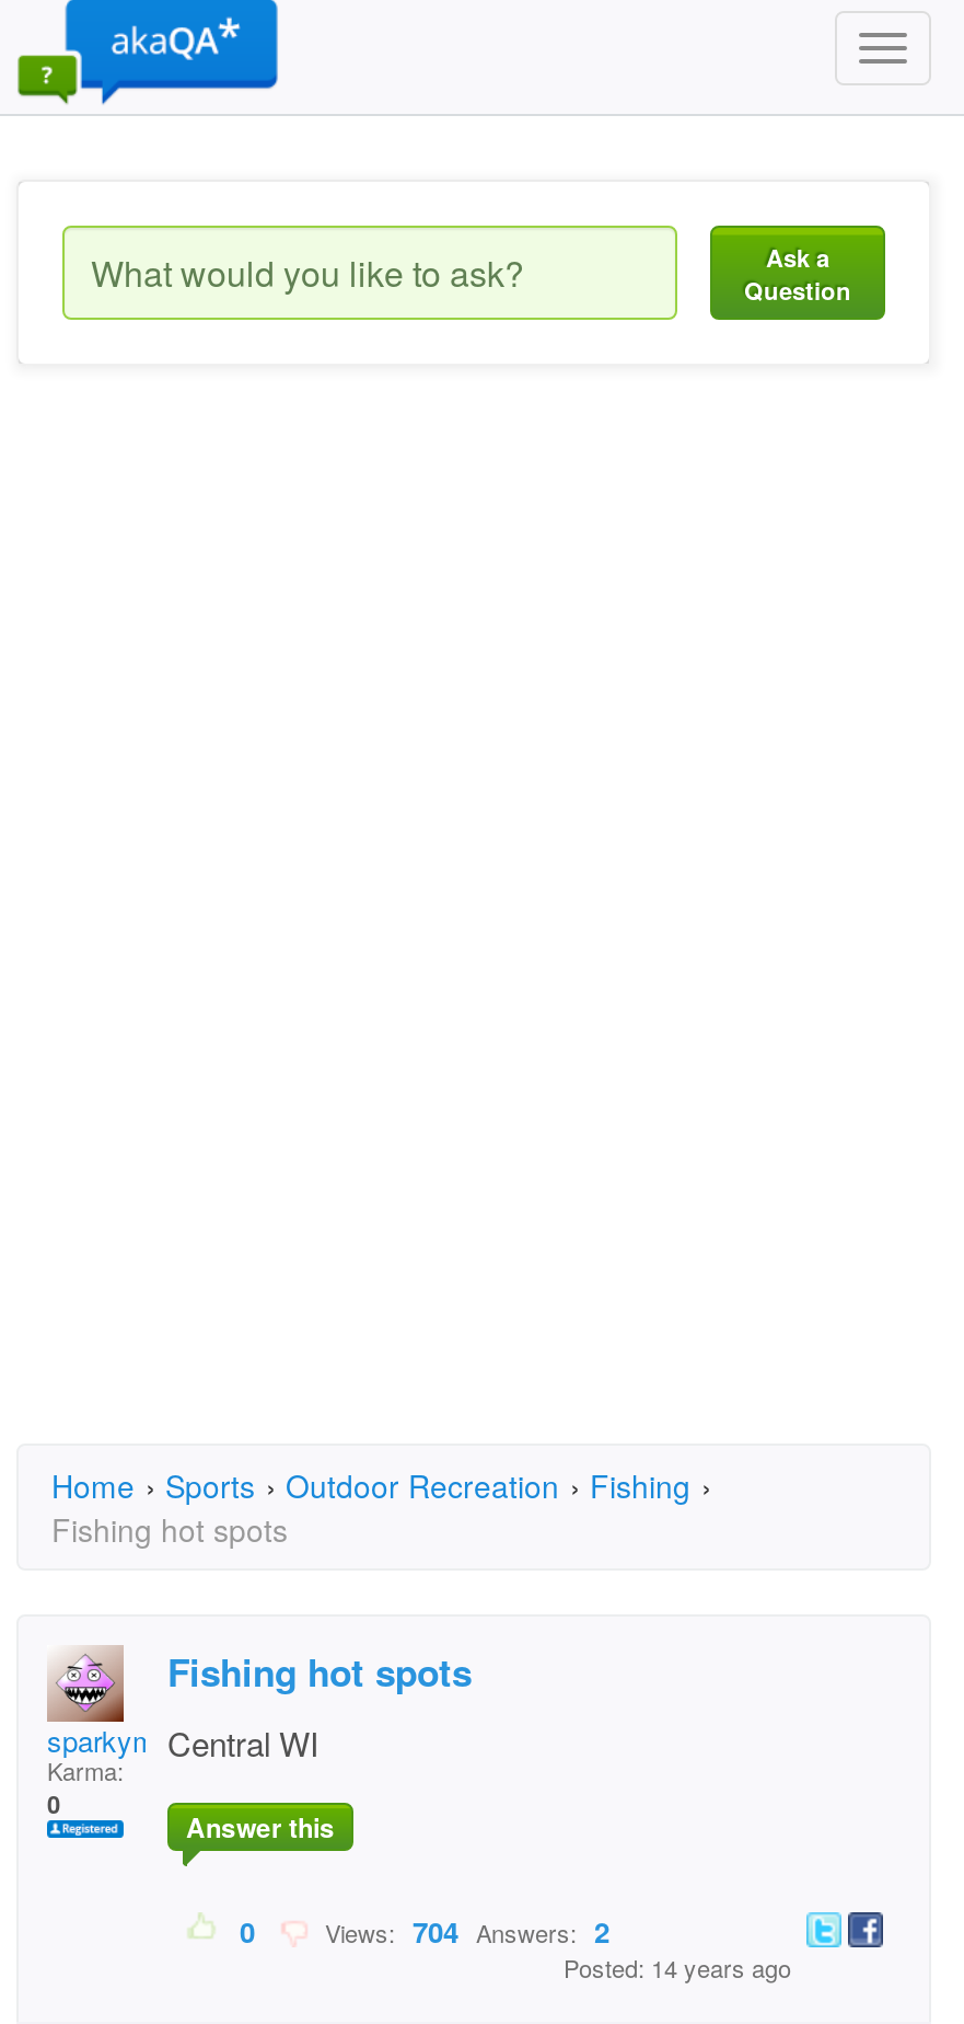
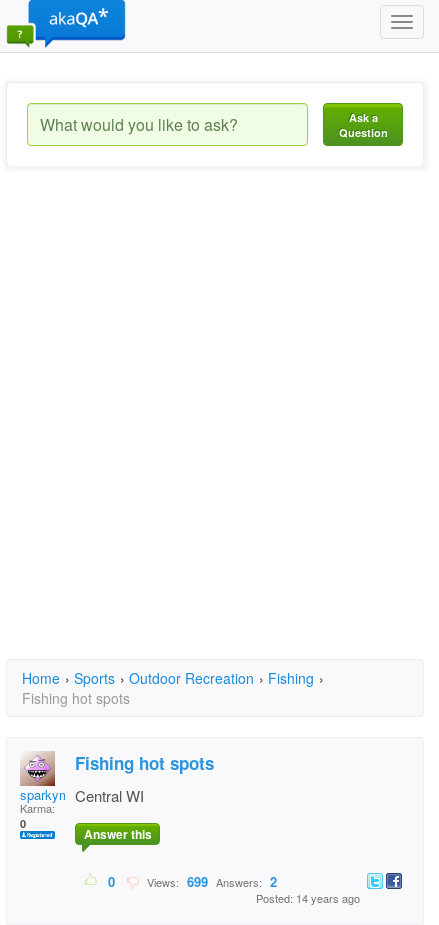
[312,1910,609,1952] Views: 704 Answers: 2 -> [141,872,277,891] Views: 699 Answers: 2

